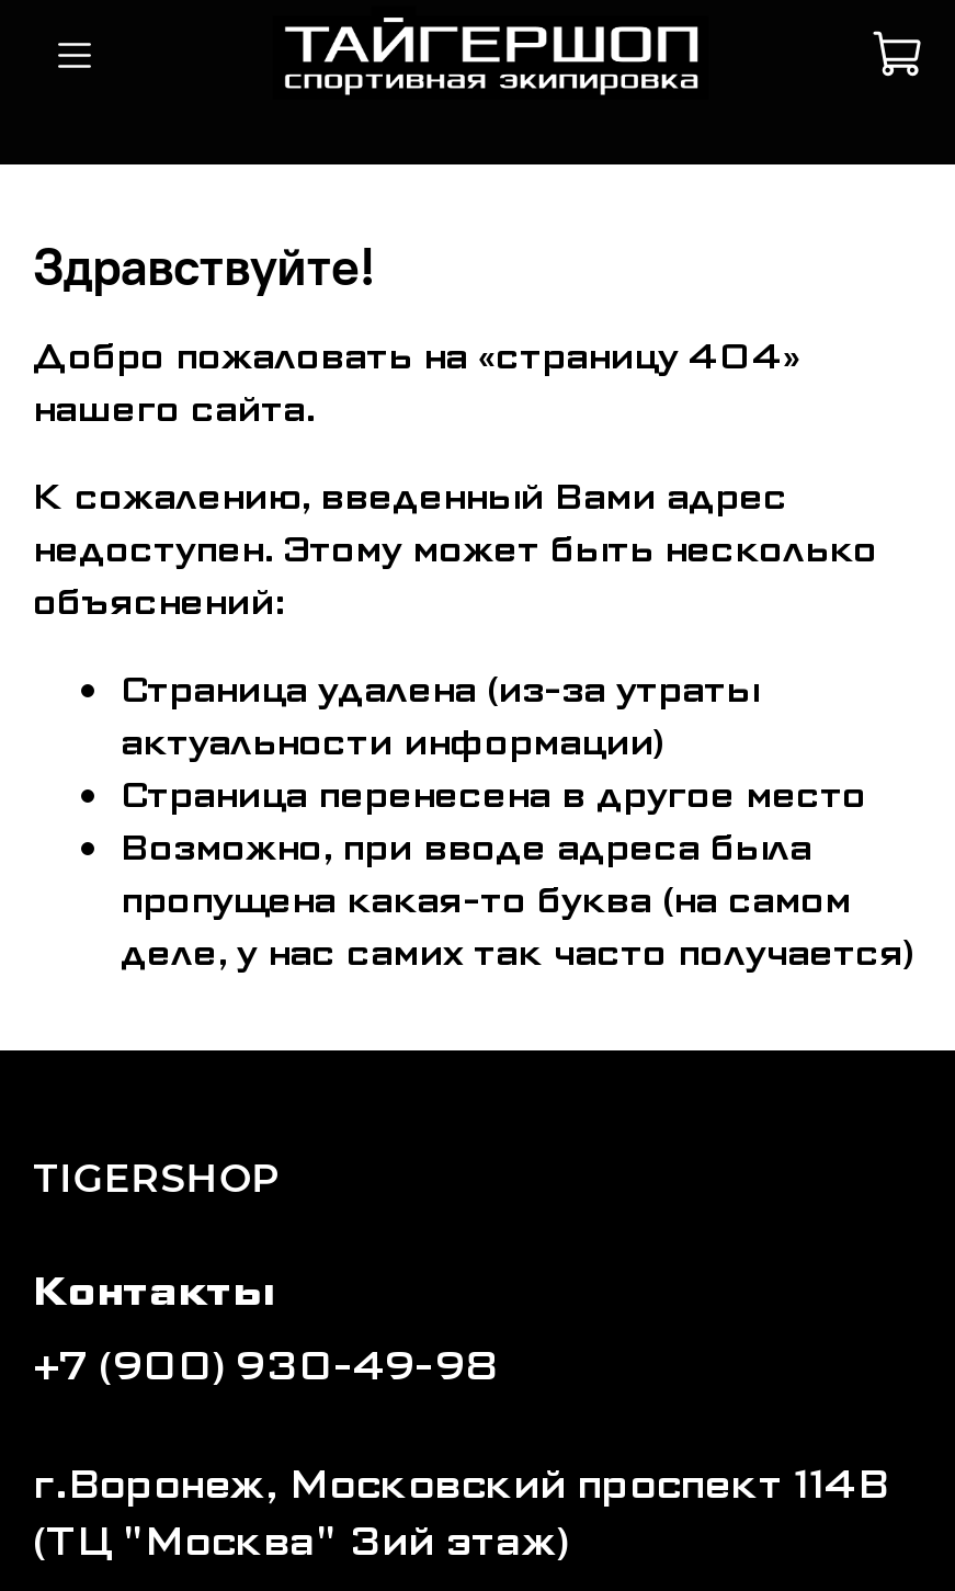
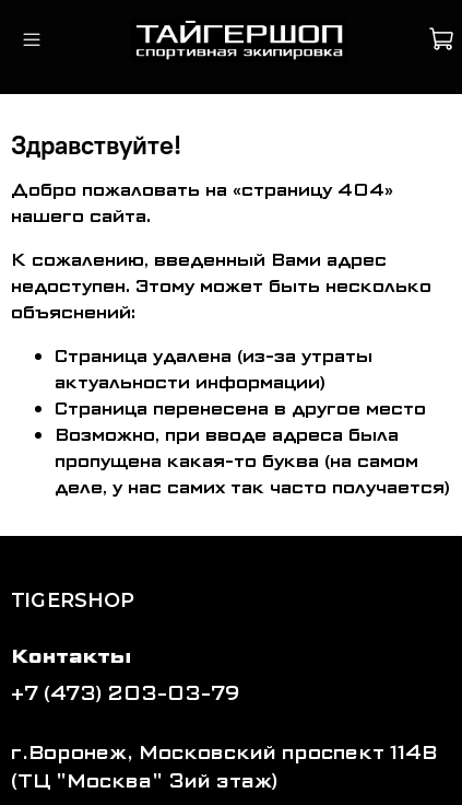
[33,1338,500,1395] +7 (900) 930-49-98 -> [11,679,240,708] +7 (473) 203-03-79

